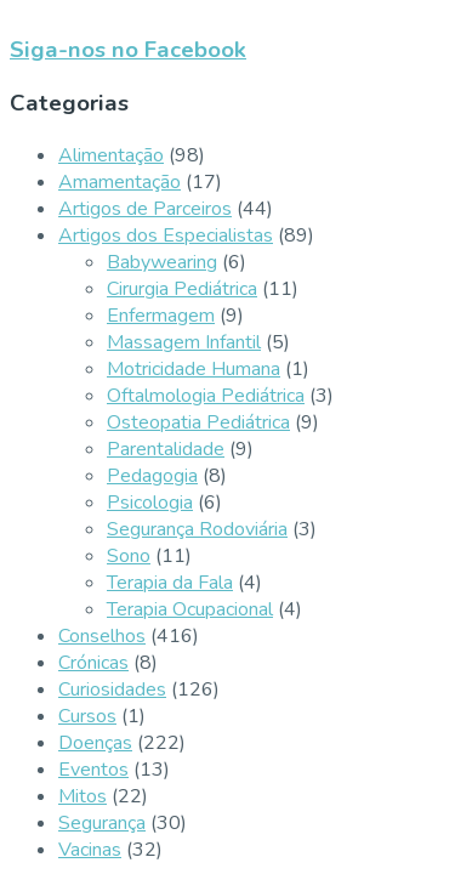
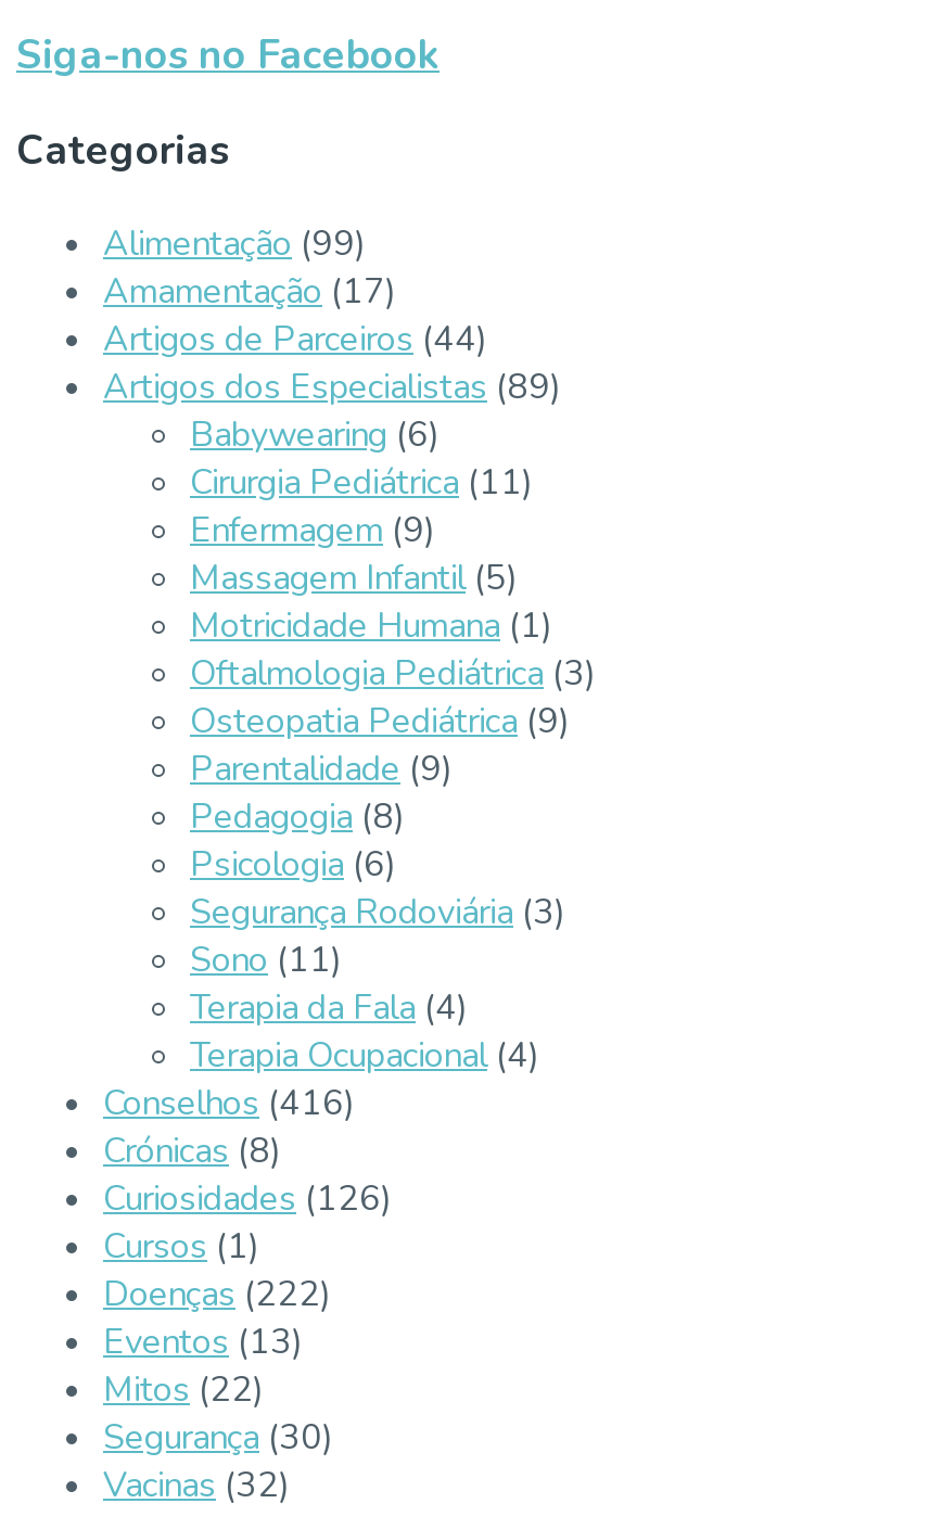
[58,142,205,169] Alimentação (98) -> [103,221,366,268] Alimentação (99)

